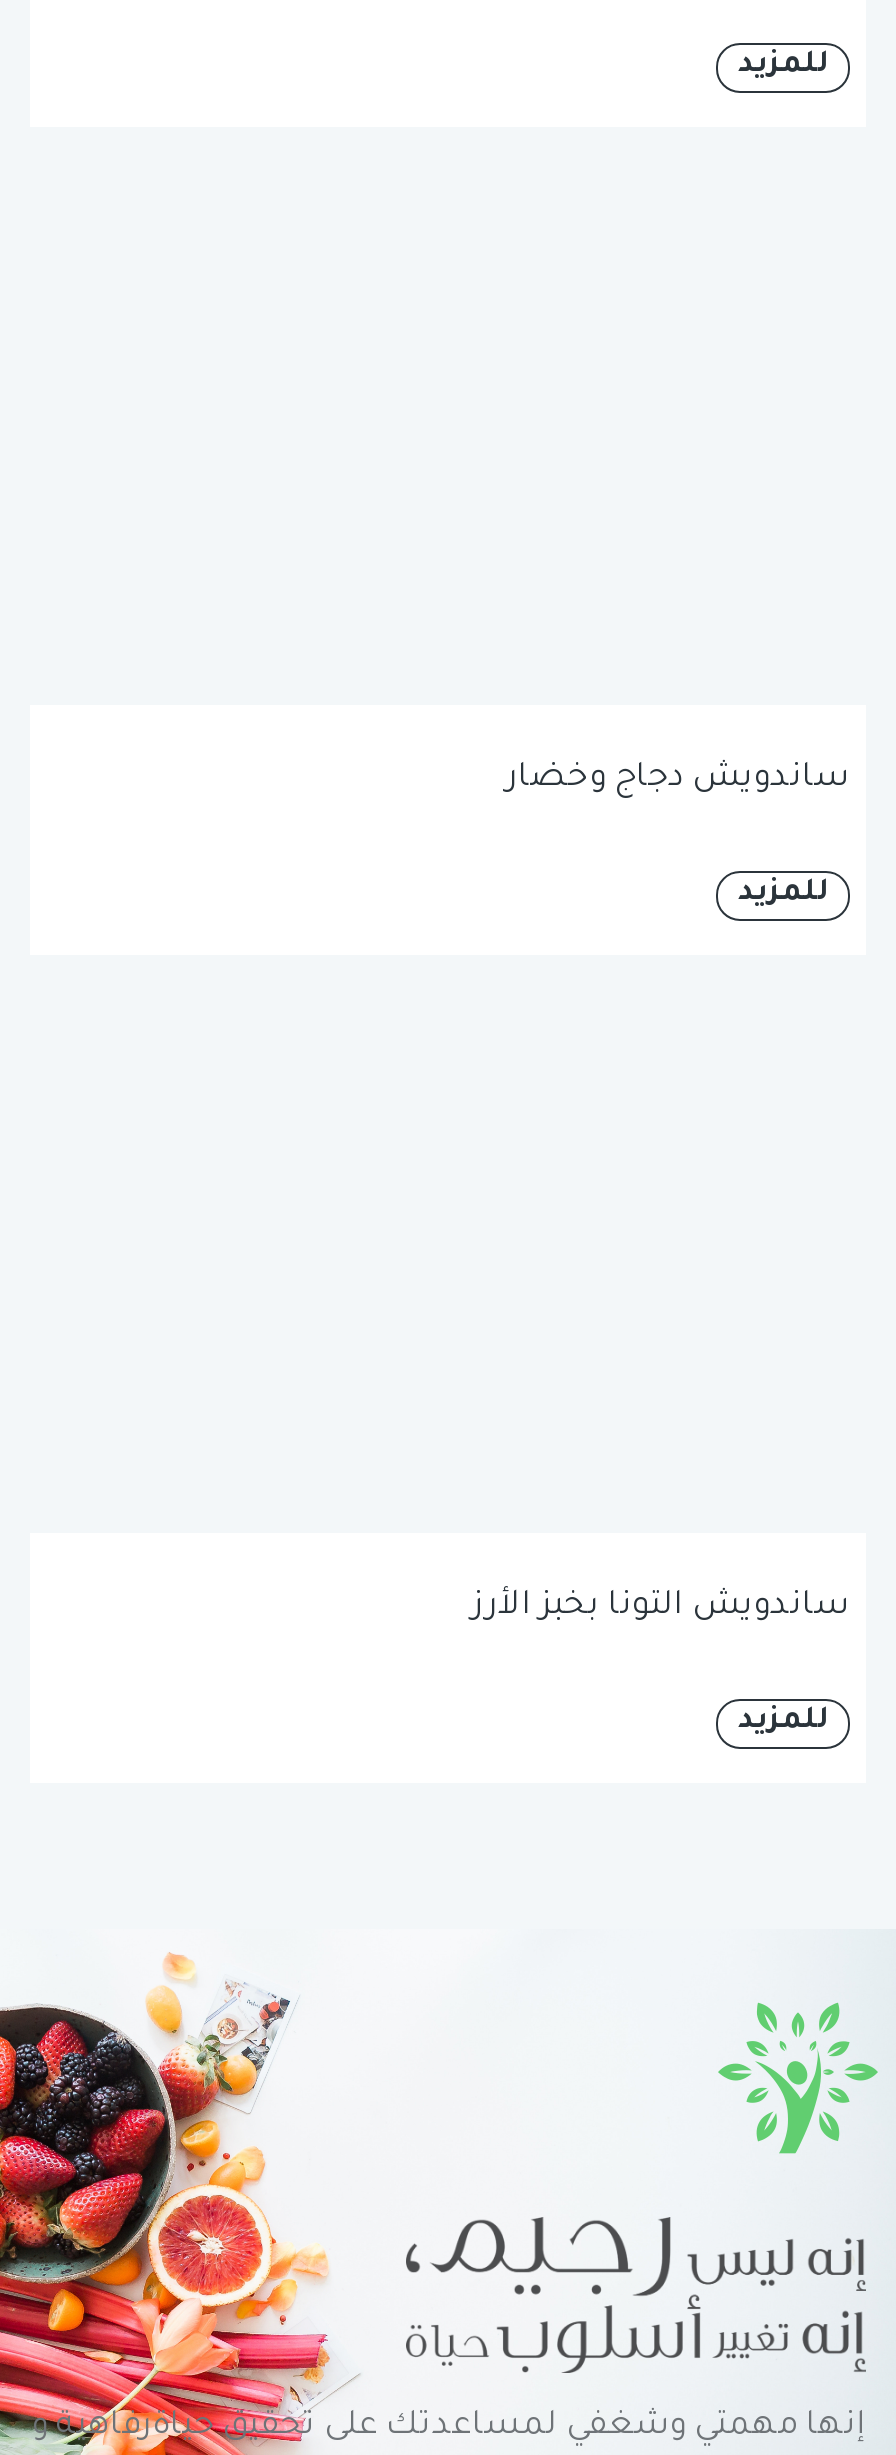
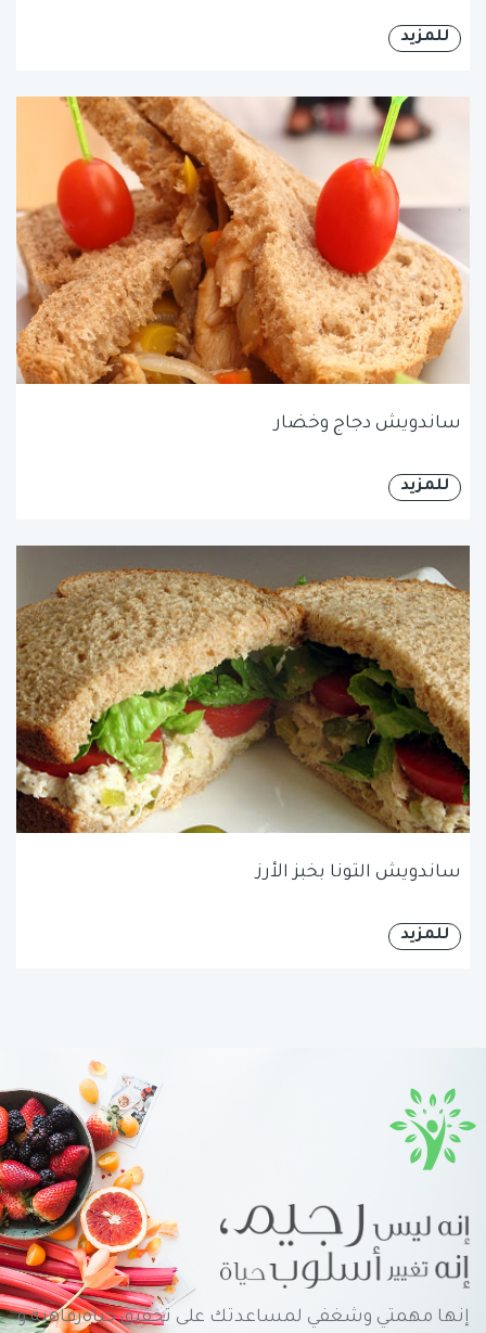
none -> [15,95,469,385] [image]
none -> [15,544,471,834] [image]

